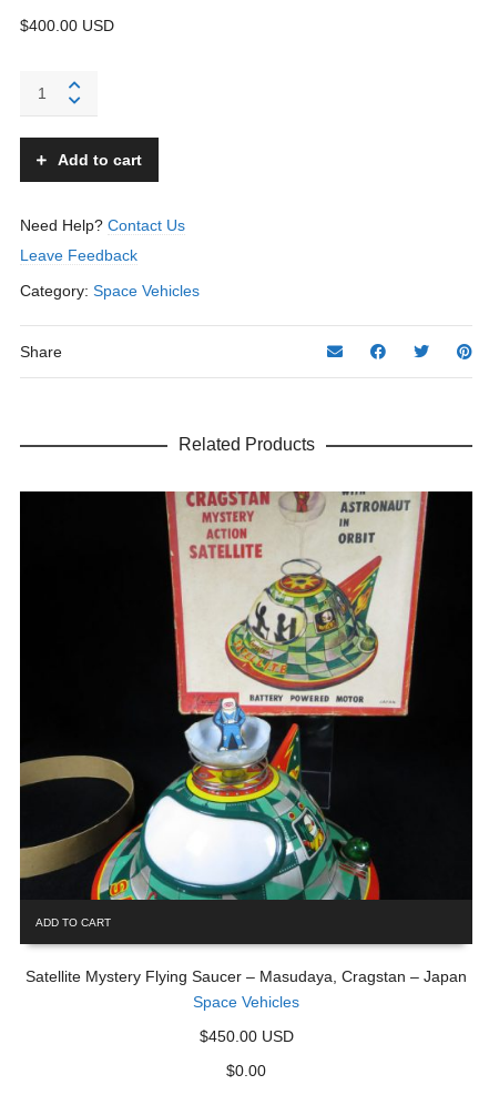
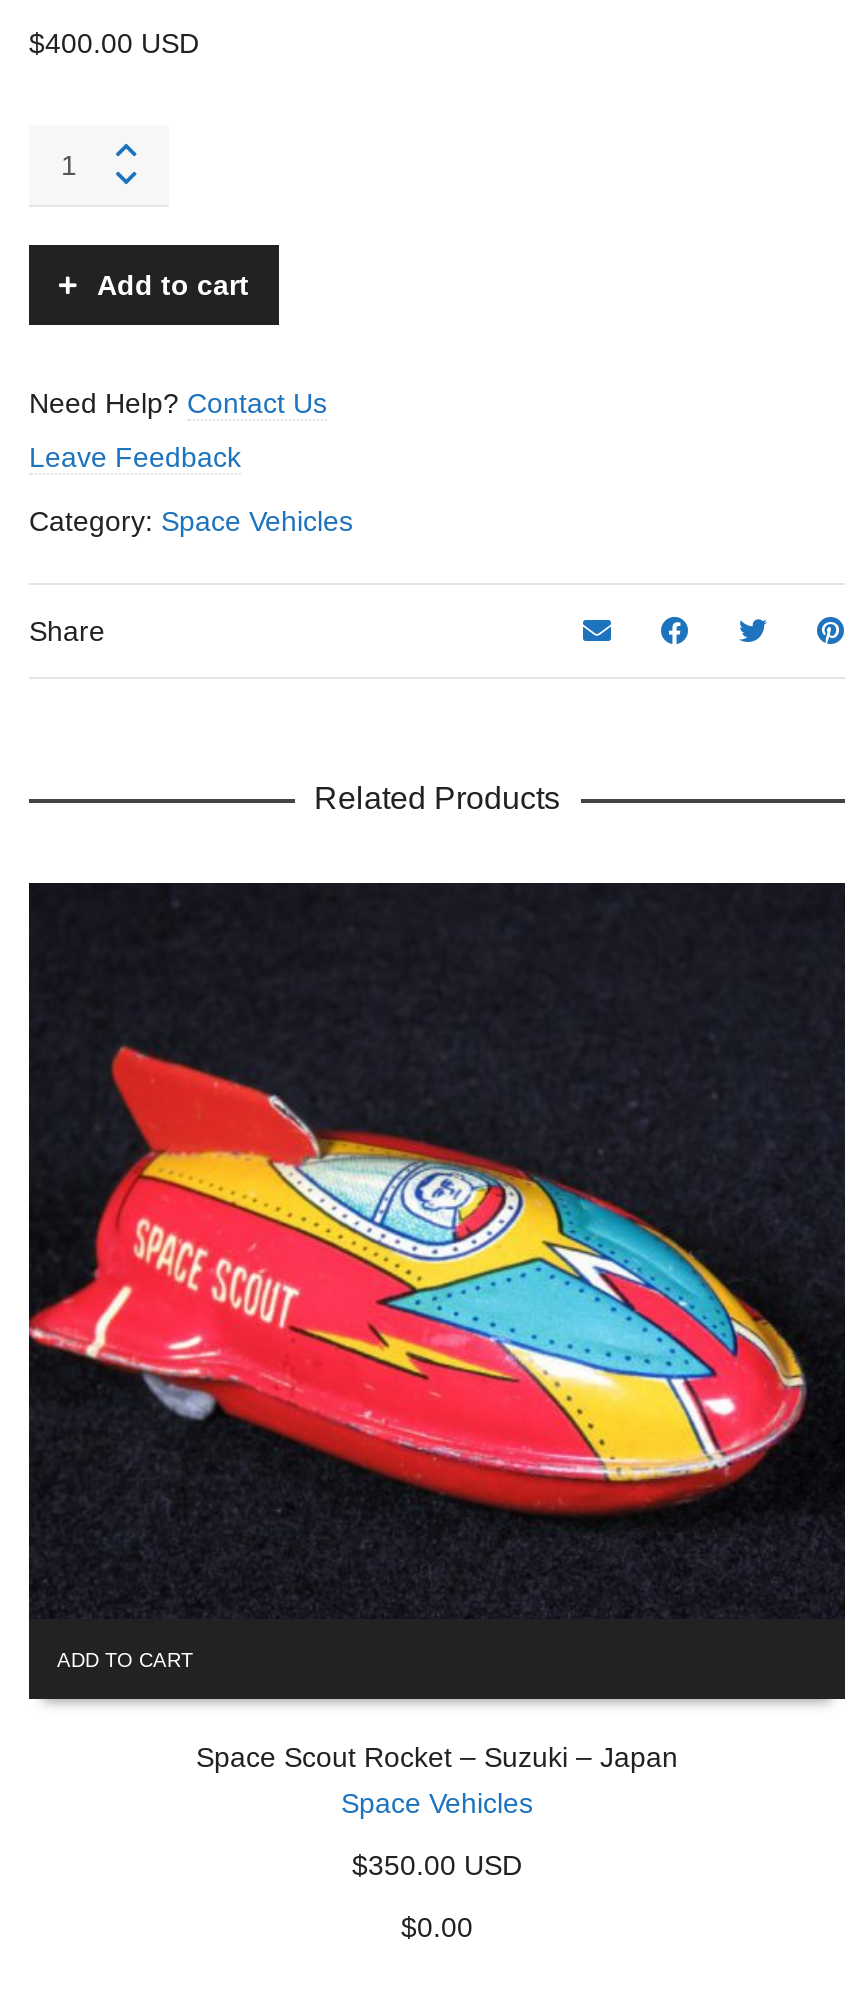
[19,490,470,901] [image] -> [27,881,845,1619] [image]
[26,968,467,985] Satellite Mystery Flying Saucer – Masudaya, Cragstan – Japan -> [196,1742,678,1774] Space Scout Rocket – Suzuki – Japan
[199,1028,293,1045] $450.00 USD -> [352,1850,522,1882] $350.00 USD

